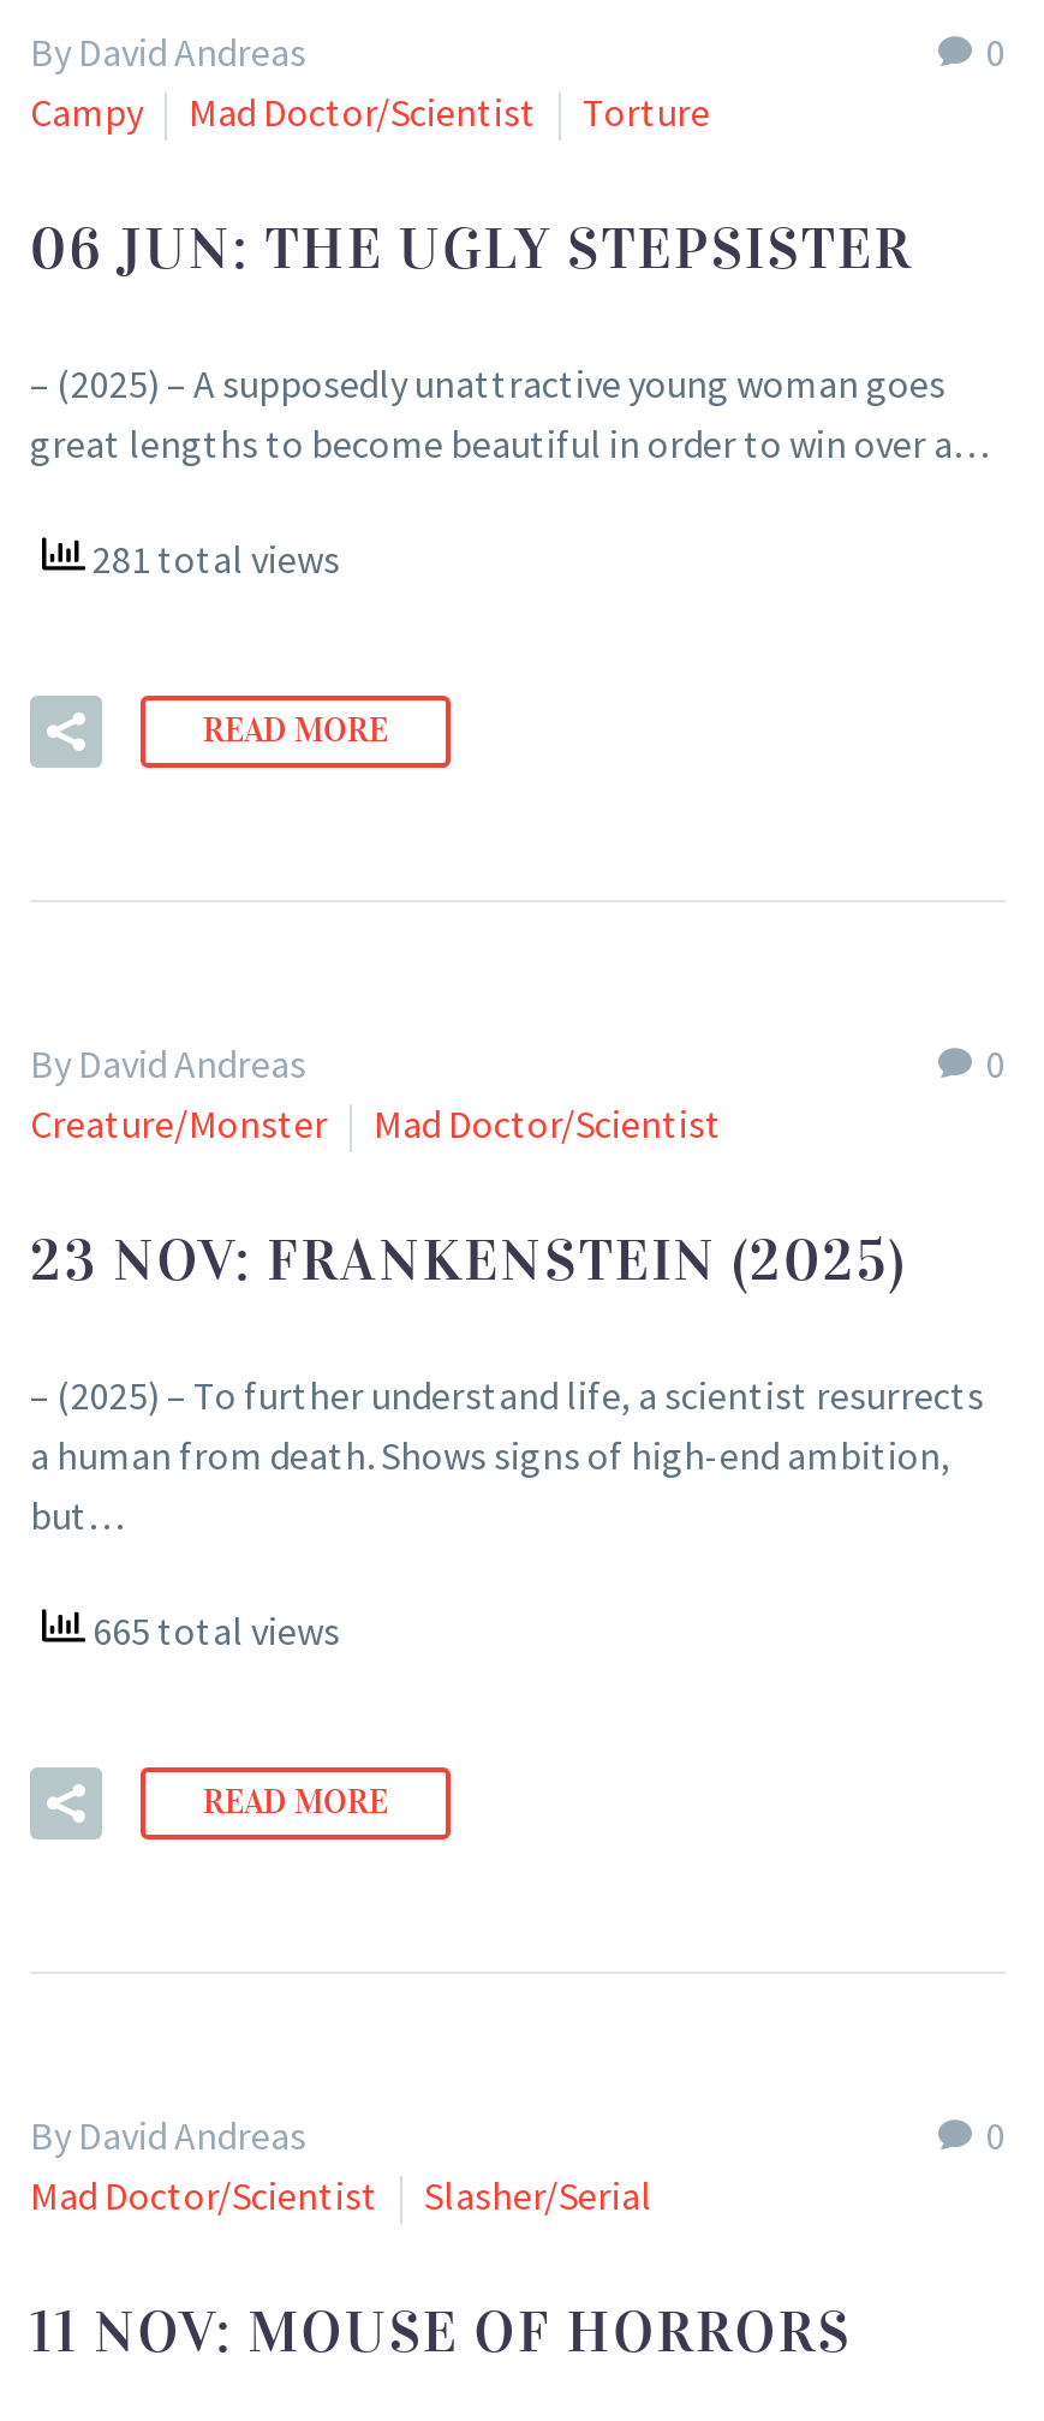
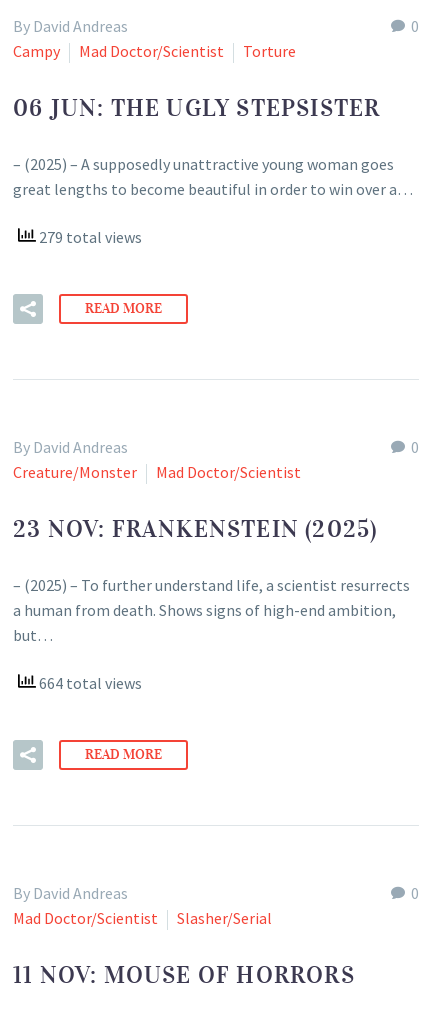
[85,534,340,582] 281 total views -> [36,227,142,247] 279 total views
[85,1606,340,1654] 665 total views -> [36,673,142,693] 664 total views

